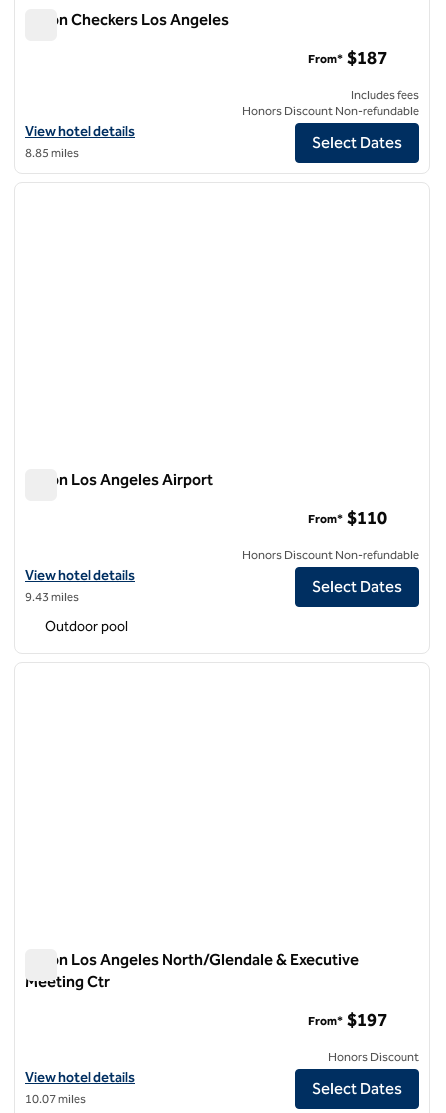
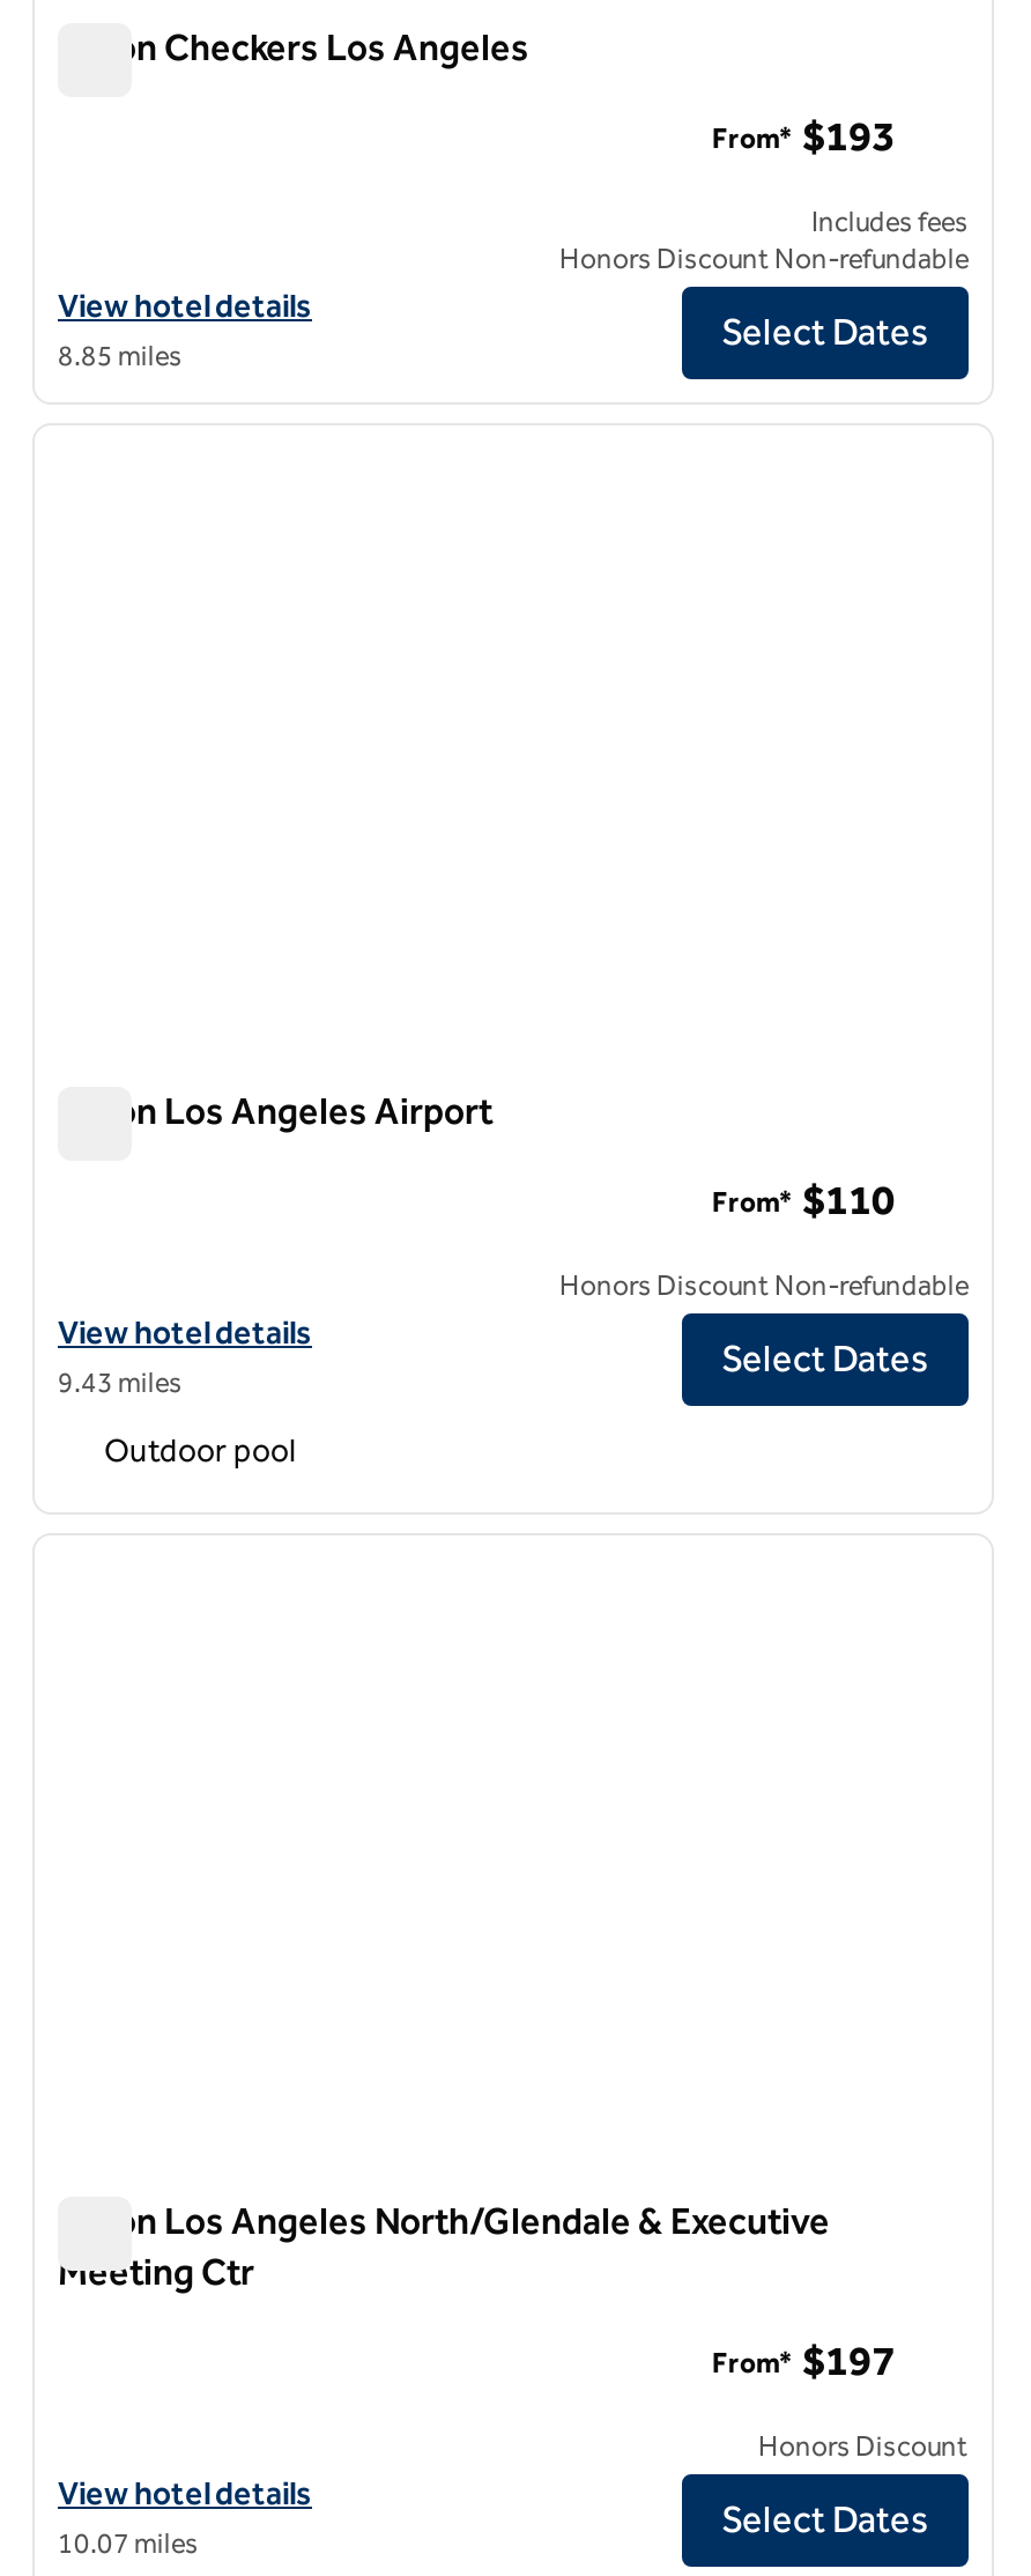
[308,47,387,69] From* $187 -> [712,112,895,163] From* $193

